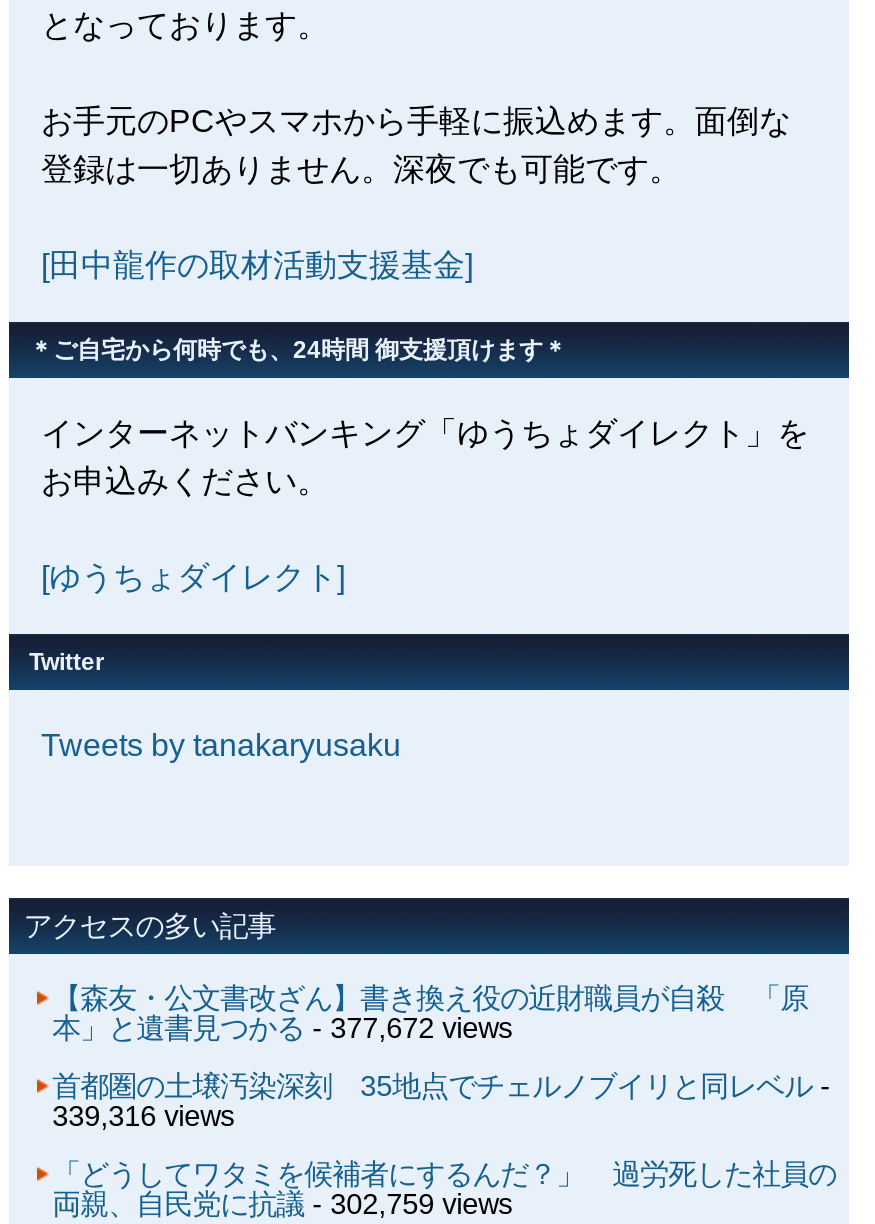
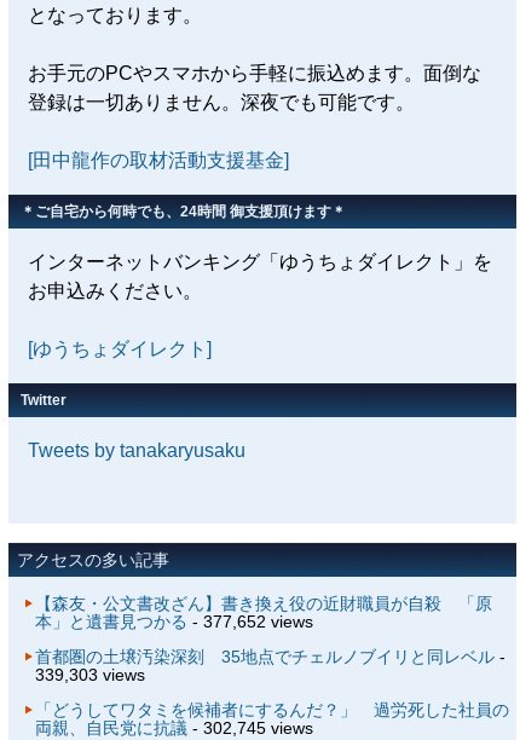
[52,1011,512,1043] 本」と遺書見つかる- 377,672 views -> [35,611,313,631] 本」と遺書見つかる- 377,652 views
[52,1100,234,1132] 339,316 views -> [35,665,145,684] 339,303 views
[52,1189,512,1221] 両親、自民党に抗議- 302,759 views -> [35,719,313,738] 両親、自民党に抗議- 302,745 views

